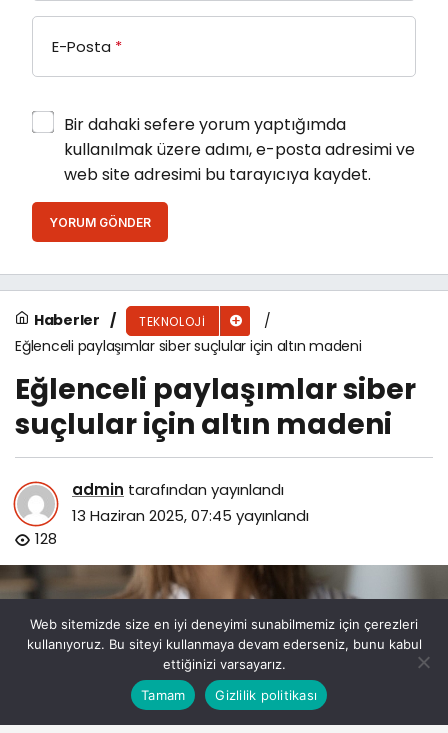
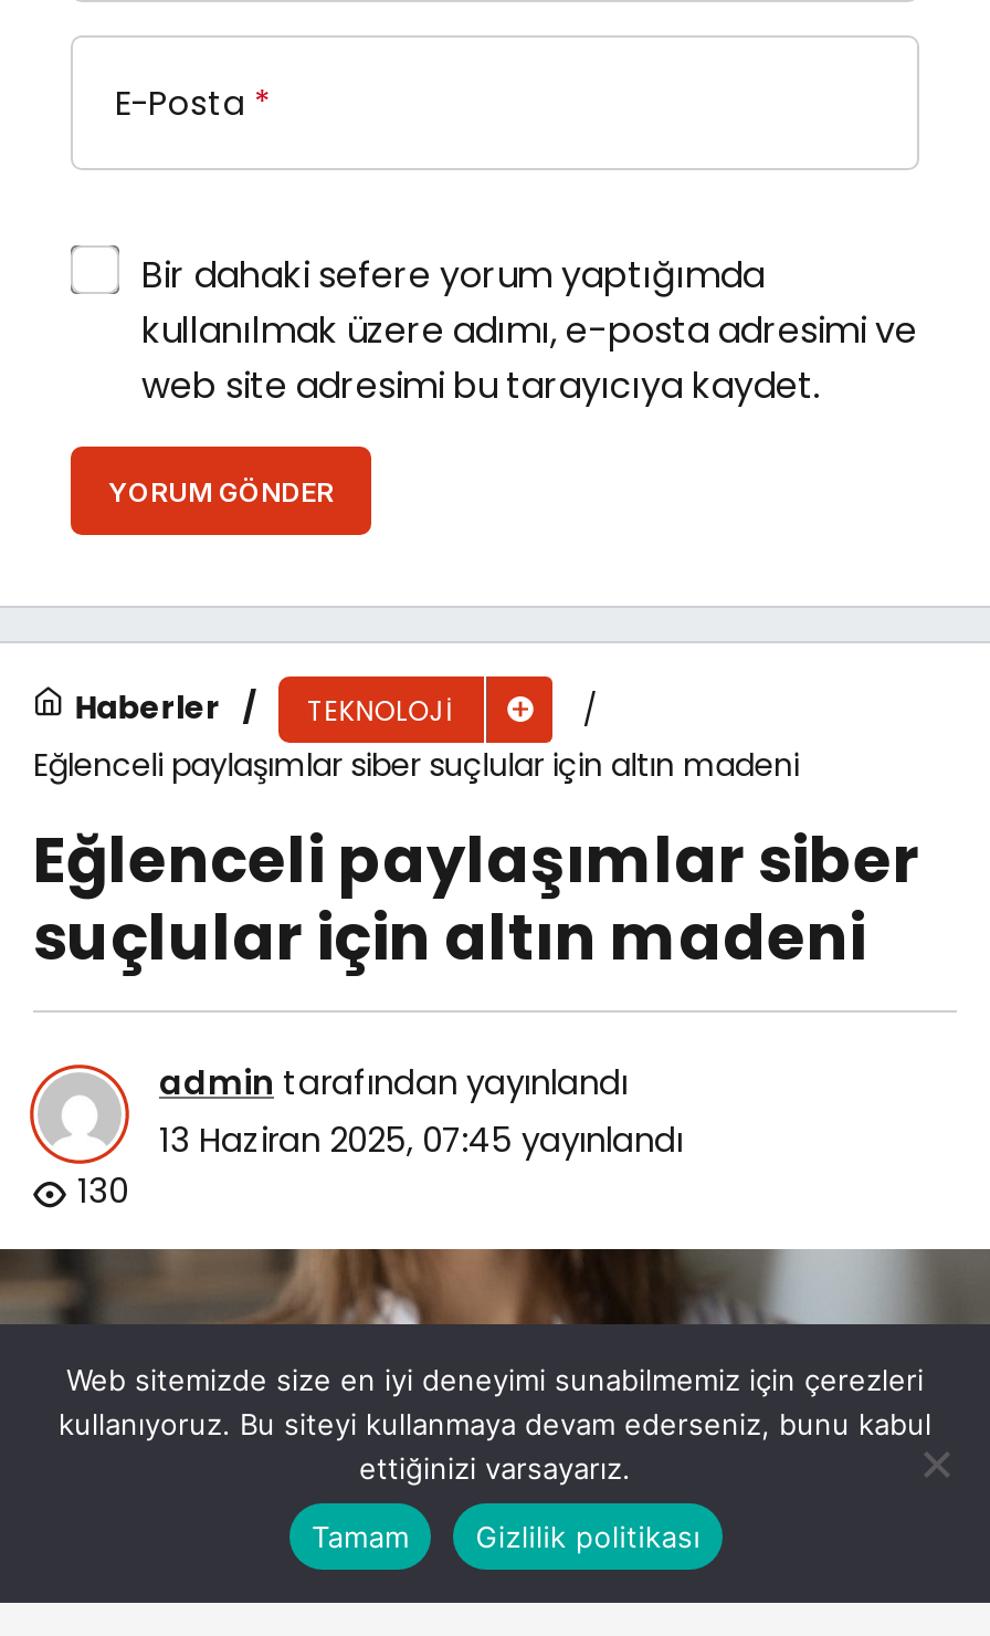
[35,528,57,549] 128 -> [77,1168,128,1214] 130

